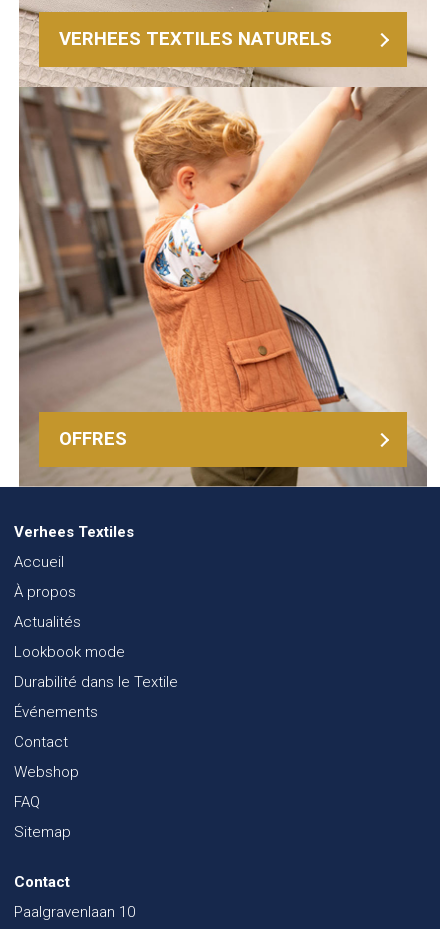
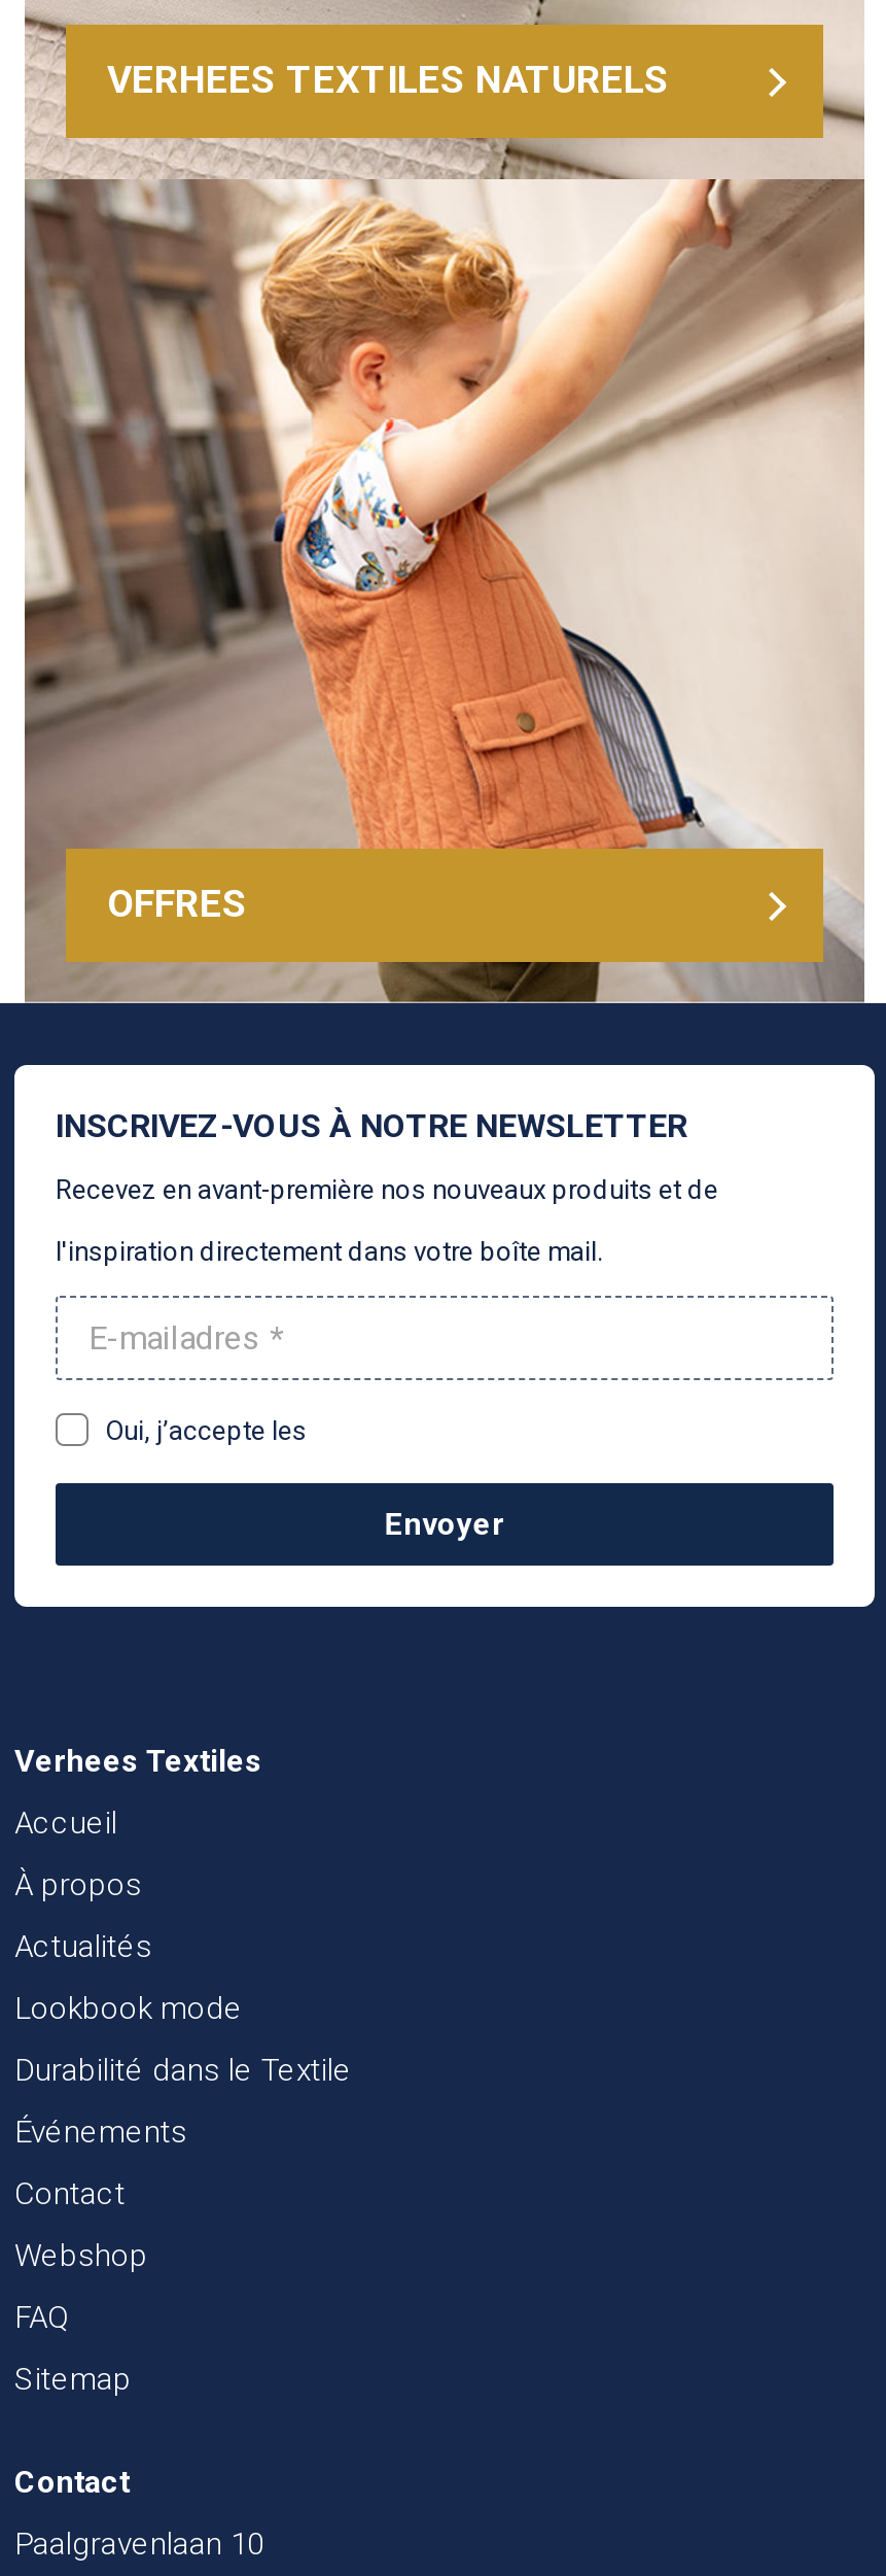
none -> [12,1063,877,1609] [image] | INSCRIVEZ-VOUS À NOTRE NEWSLETTER | Recevez en avant-première nos nouveaux produits et de | l'inspiration directement dans votre boîte mail.
none -> [105,1415,505,1543] Oui, j’accepte les | Envoyer

